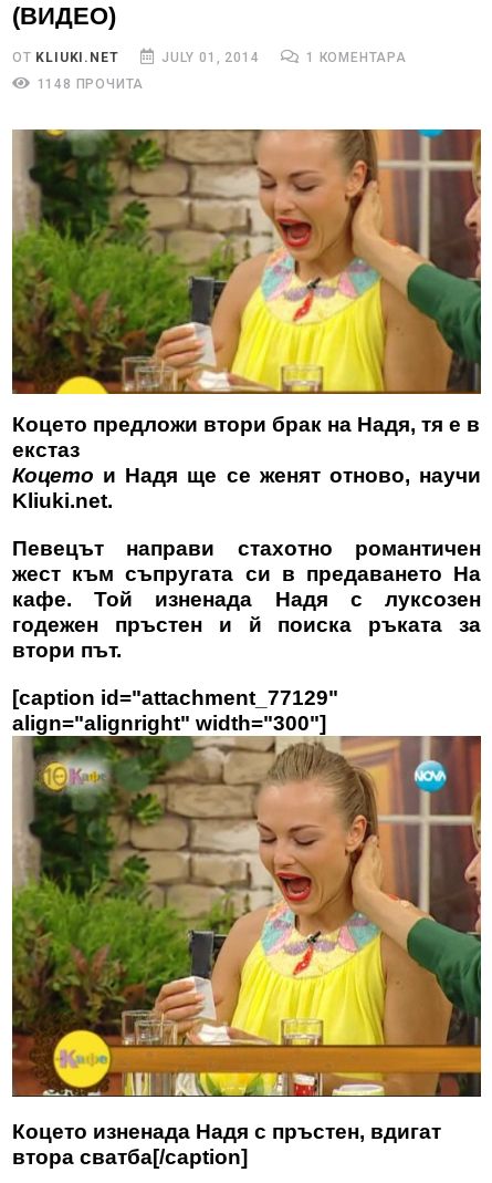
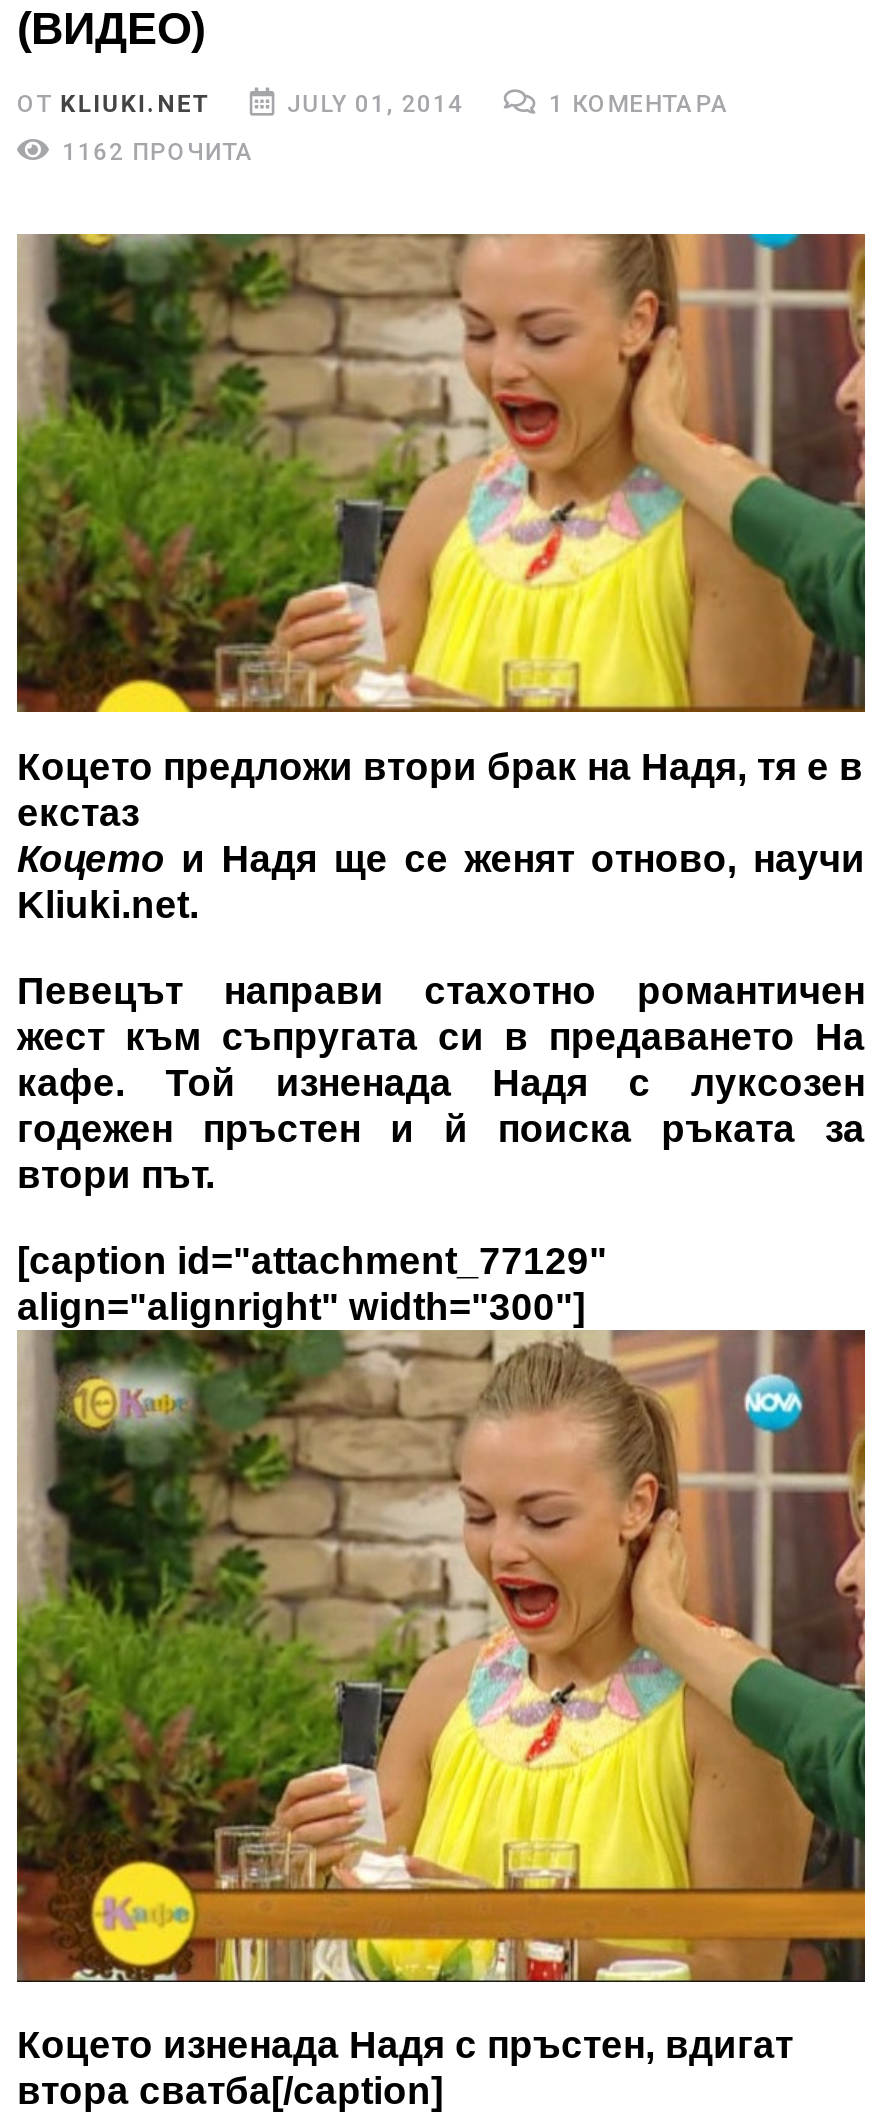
[33,76,144,92] 1148 ПРОЧИТА -> [55,138,255,166] 1162 ПРОЧИТА

